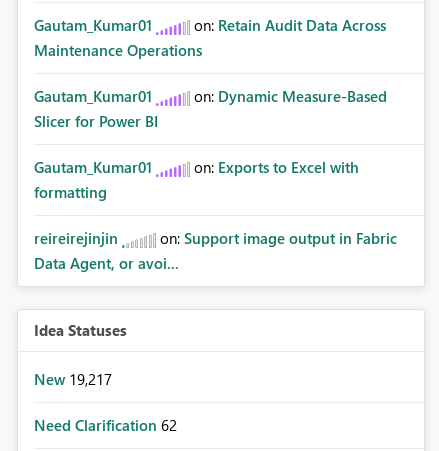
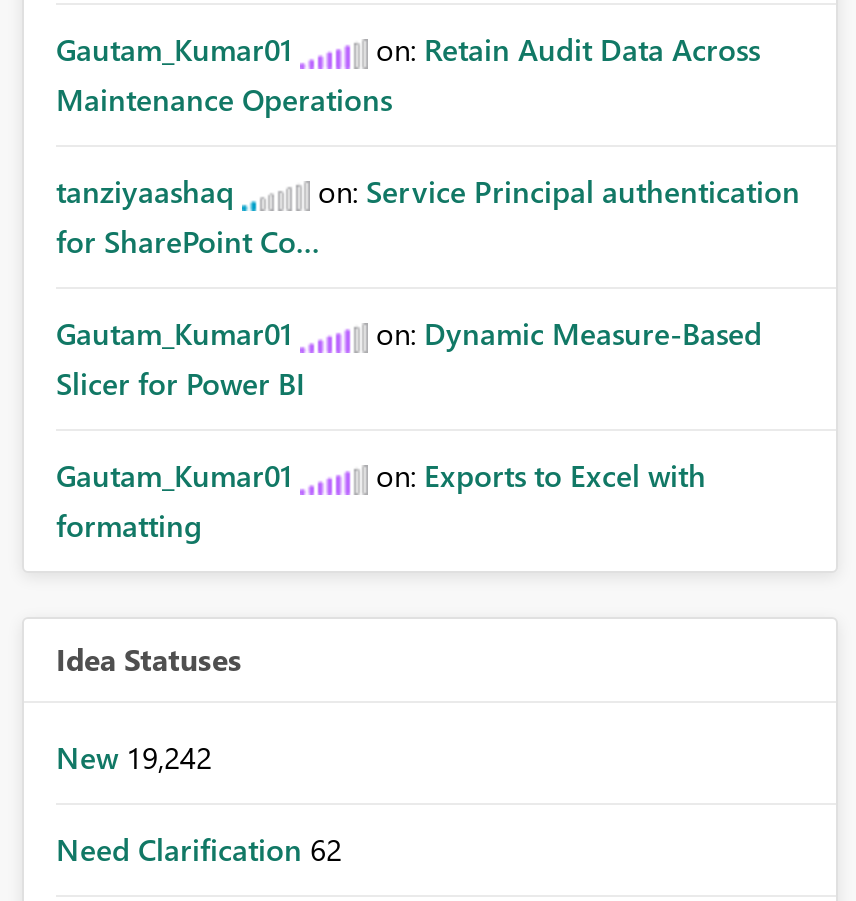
none -> [56,171,800,261] tanziyaashaq | on: Service Principal authentication | for SharePoint Co...
moved [34,86,387,202] -> [56,313,762,545]: Gautam_Kumar01 | on: Dynamic Measure-Based | Slicer for Power BI | Gautam_Kumar01 | on: Exports to Excel with | formatting
[34,228,397,273] reireirejinjin | on: Support image output in Fabric | Data Agent, or avoi... -> none
[34,369,112,389] New 19,217 -> [56,737,212,777] New 19,242

